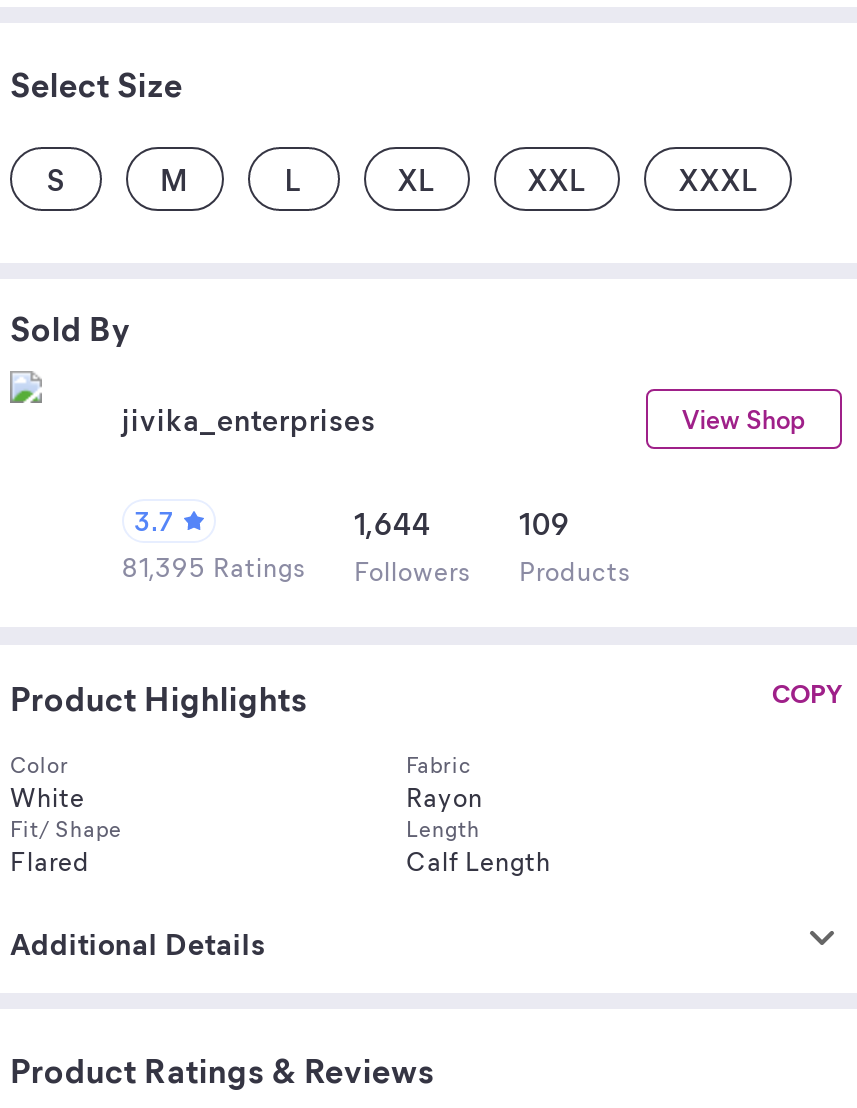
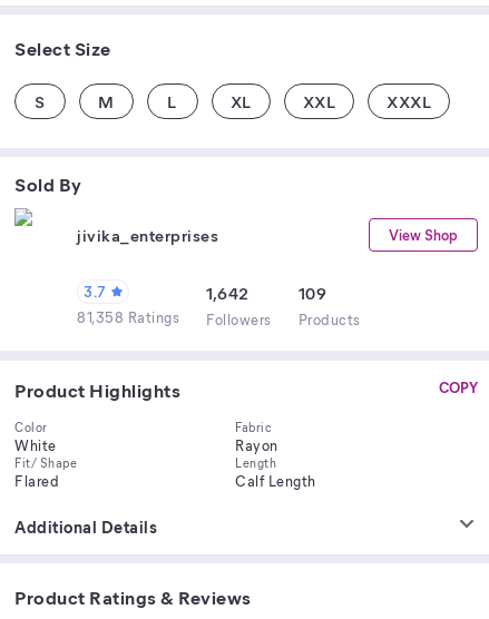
[354,503,431,543] 1,644 -> [206,282,249,304] 1,642
[122,549,631,587] 81,395 Ratings Followers Products -> [77,307,360,328] 81,358 Ratings Followers Products

